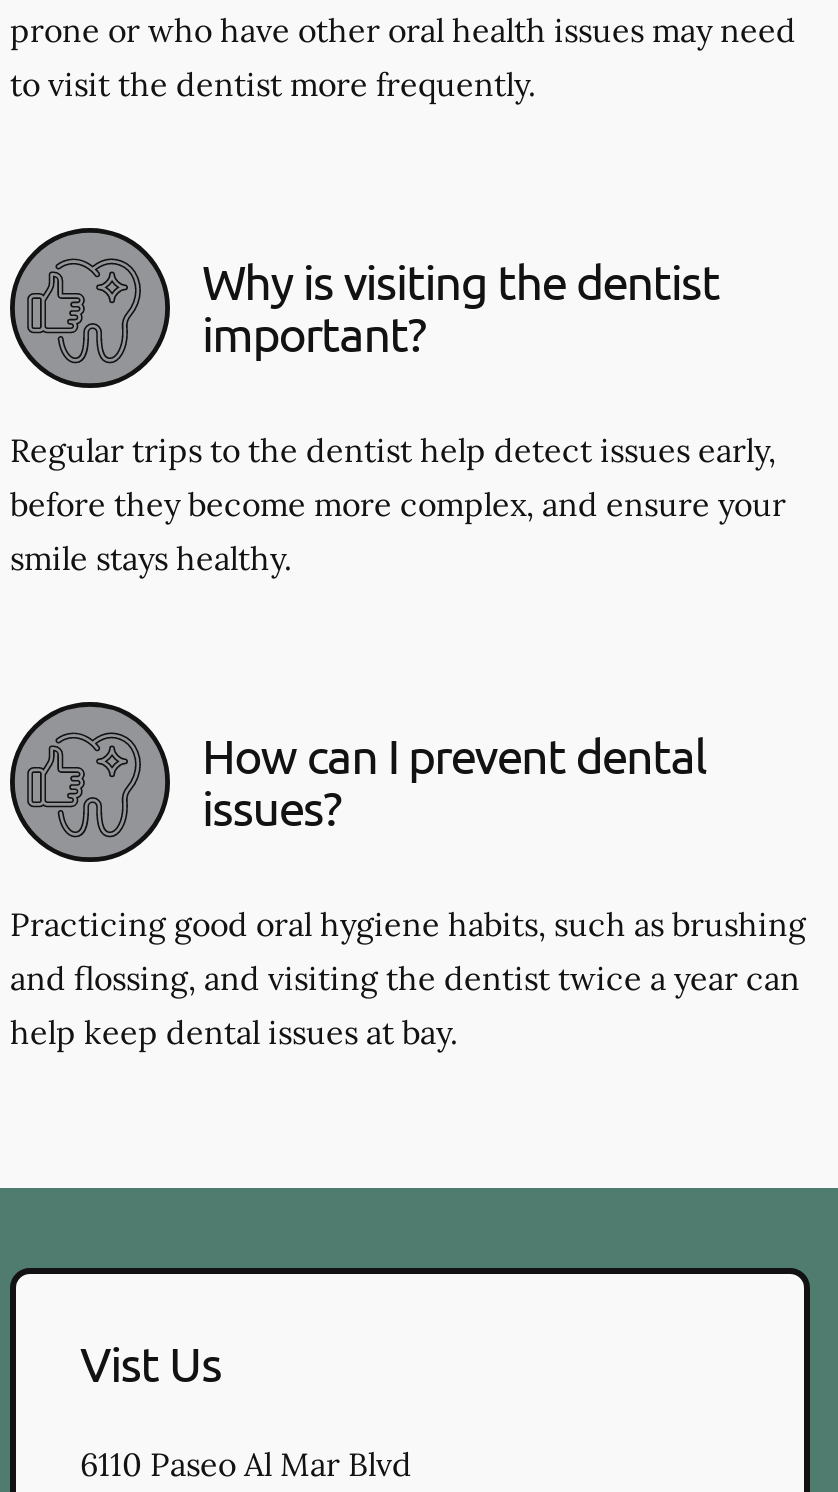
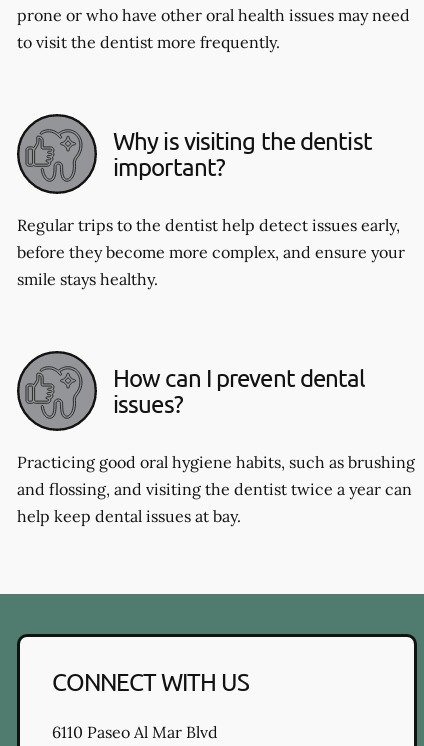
[80,1333,221,1391] Vist Us -> [52,666,249,695] CONNECT WITH US

